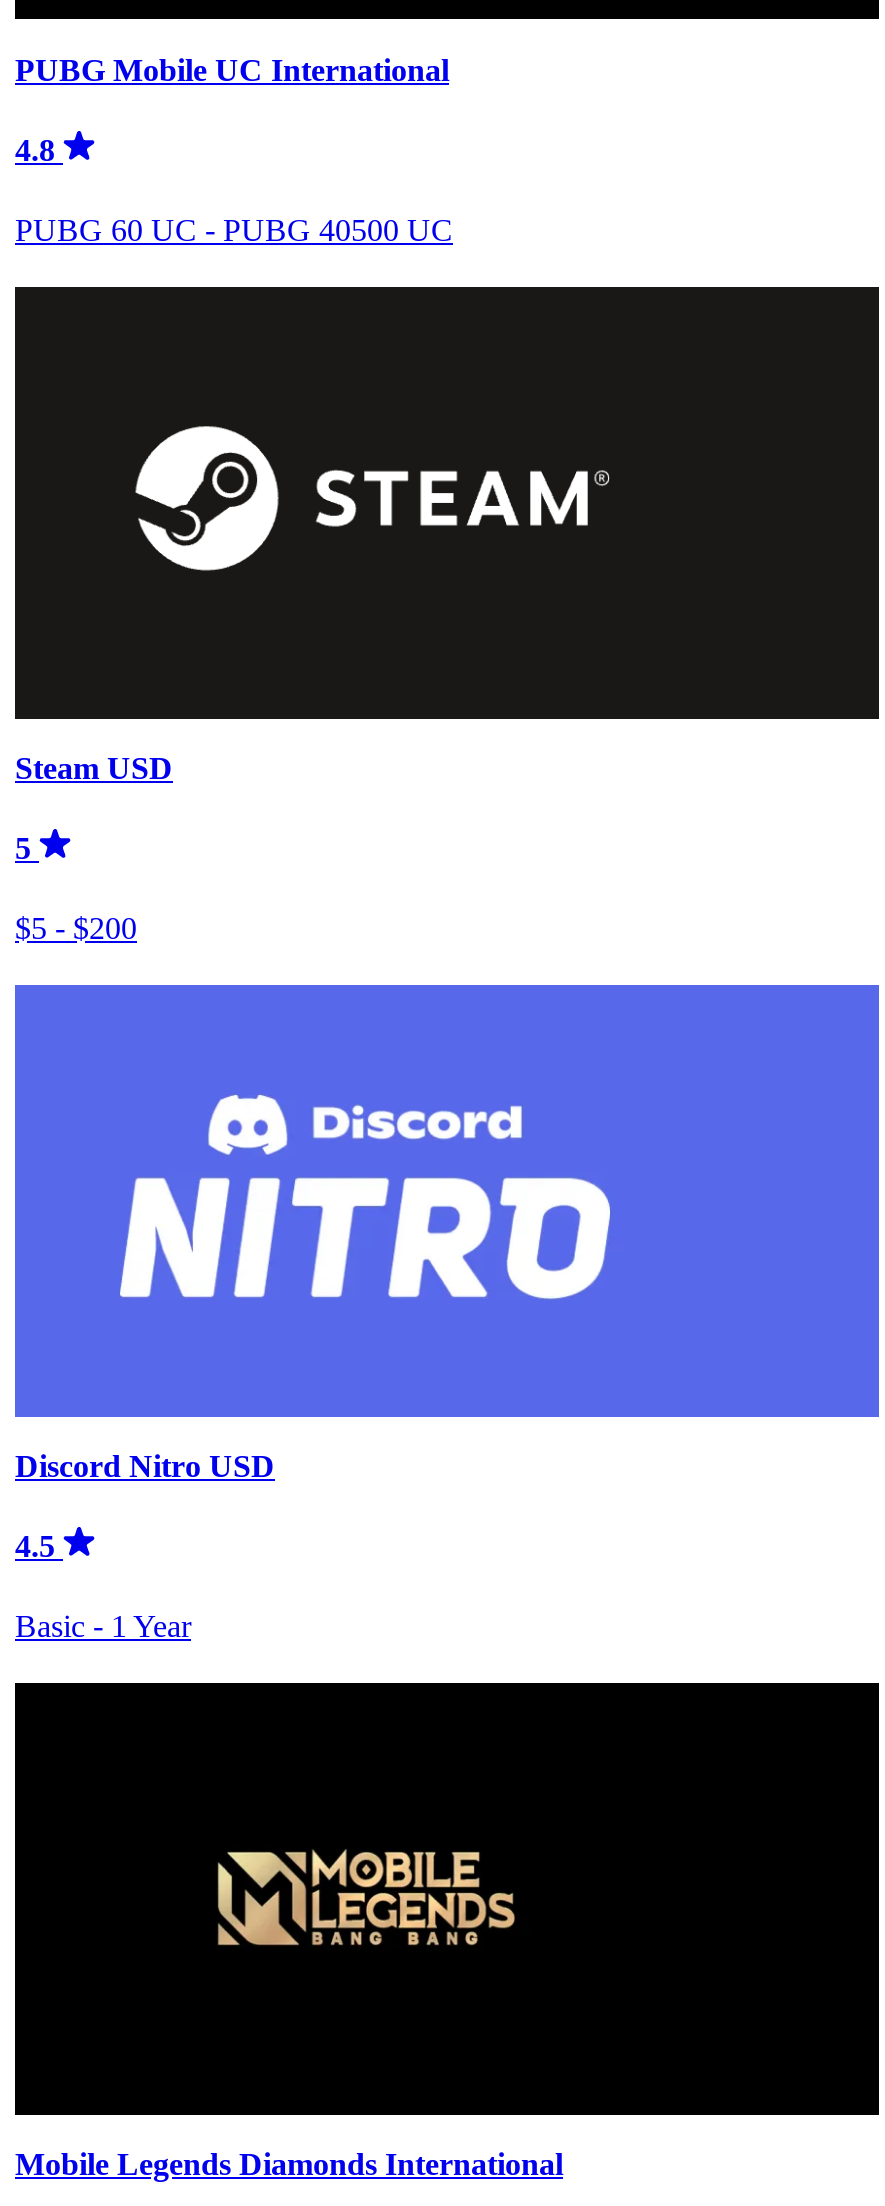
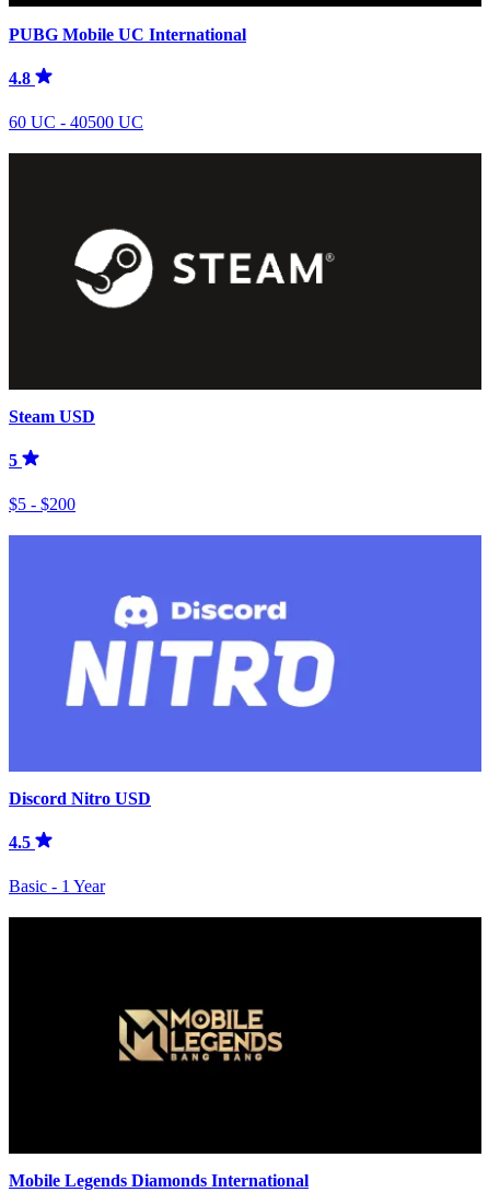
[15,212,453,246] PUBG 60 UC - PUBG 40500 UC -> [9,112,143,131] 60 UC - 40500 UC

